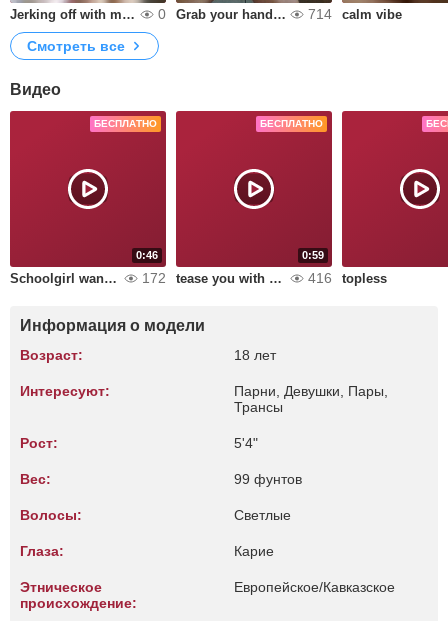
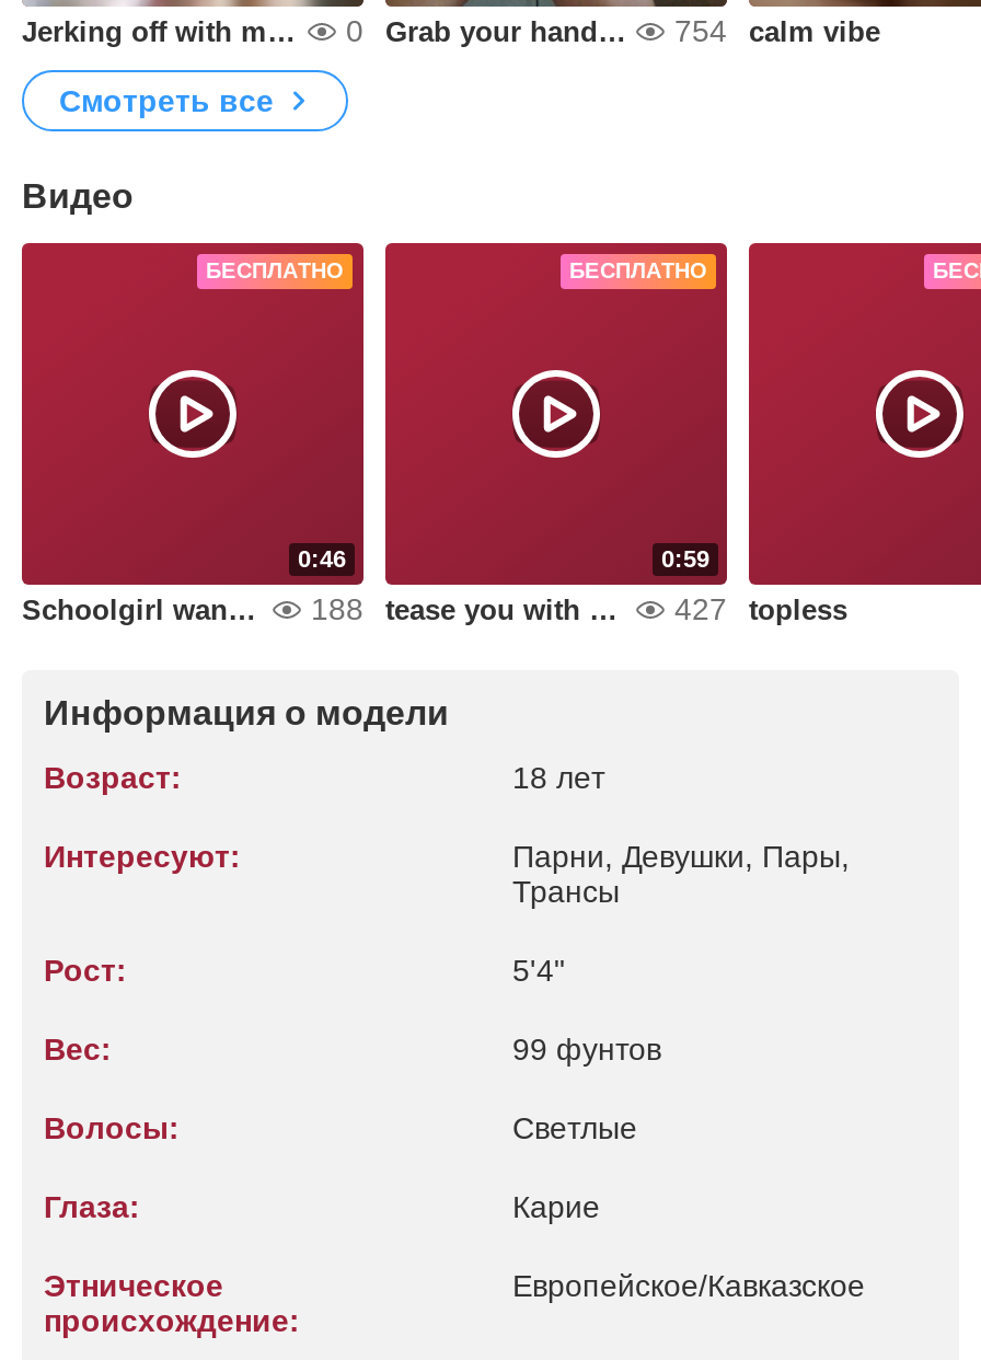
[308,6,332,22] 714 -> [674,13,727,48] 754
[142,270,166,286] 172 -> [311,591,363,626] 188
[308,270,332,286] 416 -> [674,591,727,626] 427

